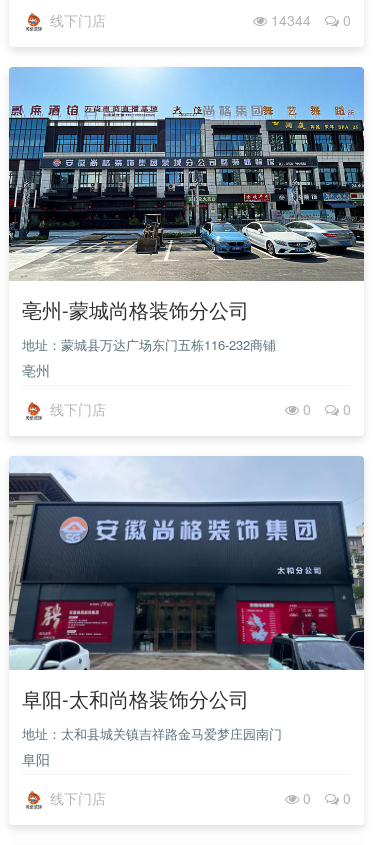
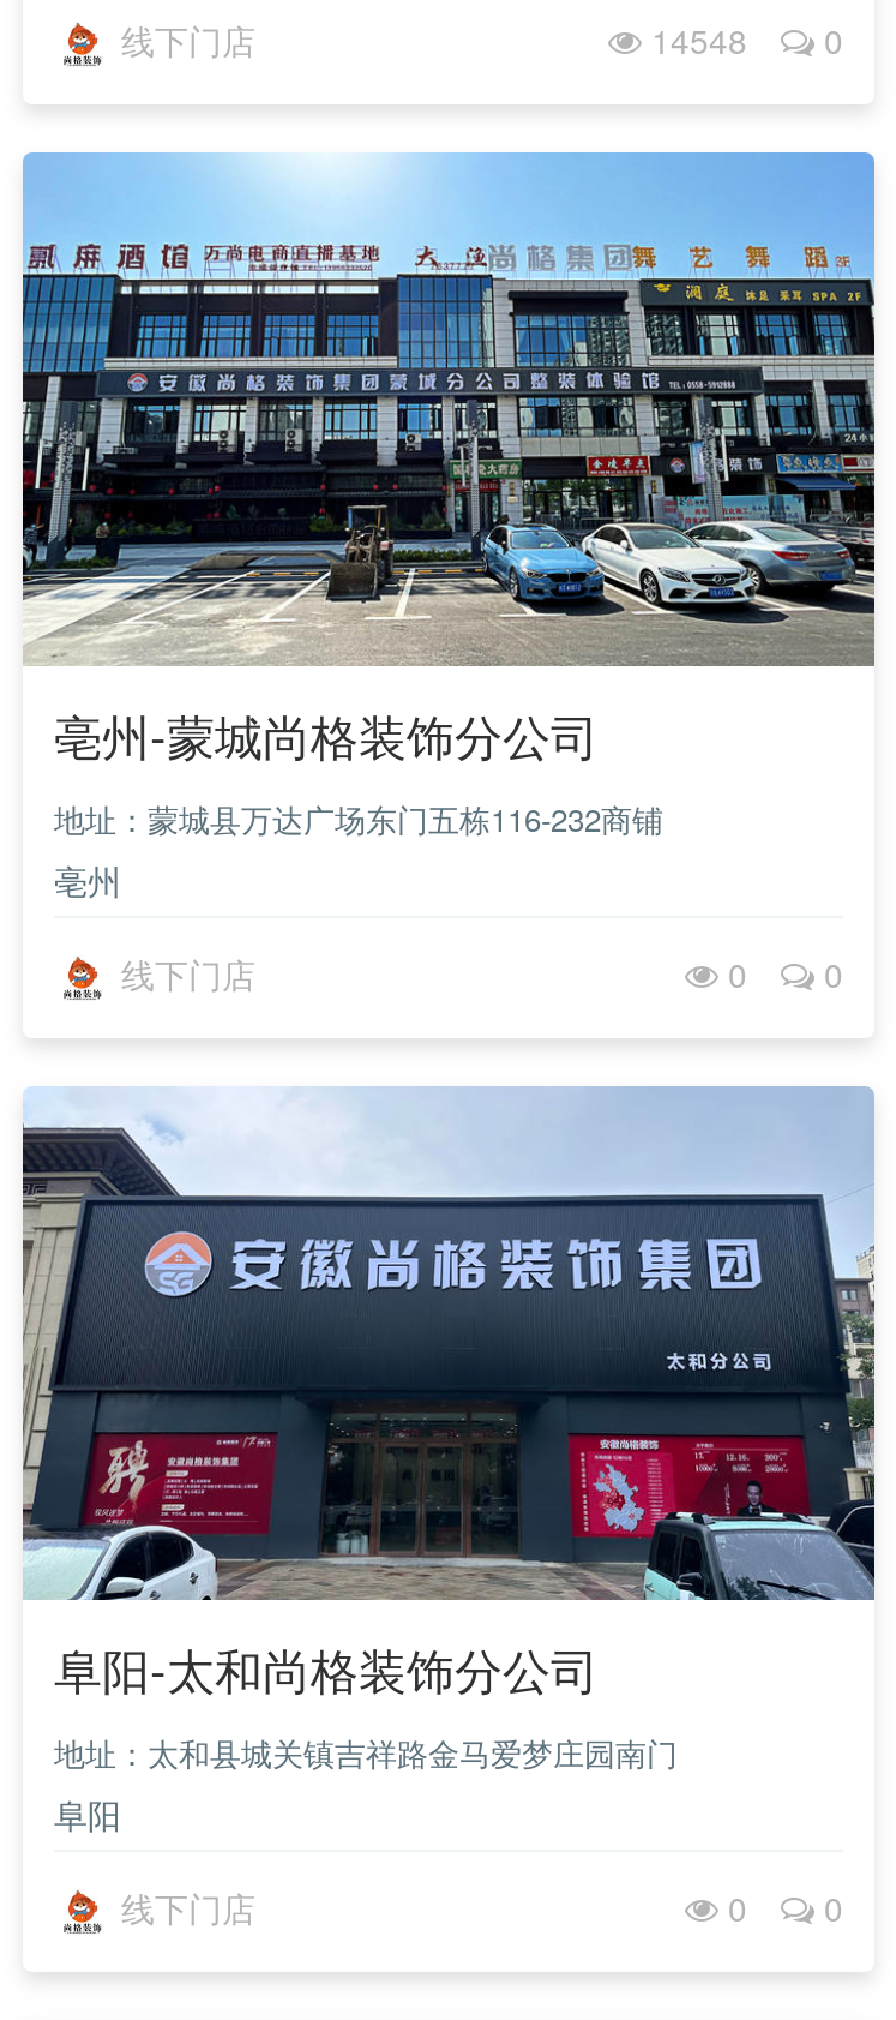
[271,10,351,30] 14344 0 -> [651,15,843,63] 14548 0

